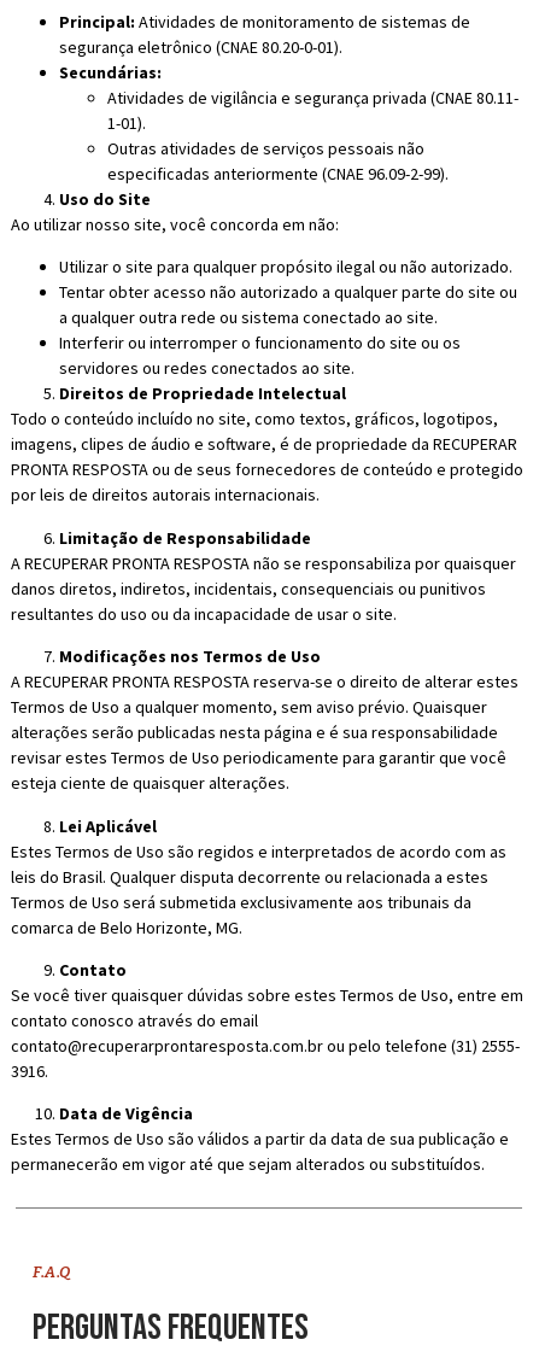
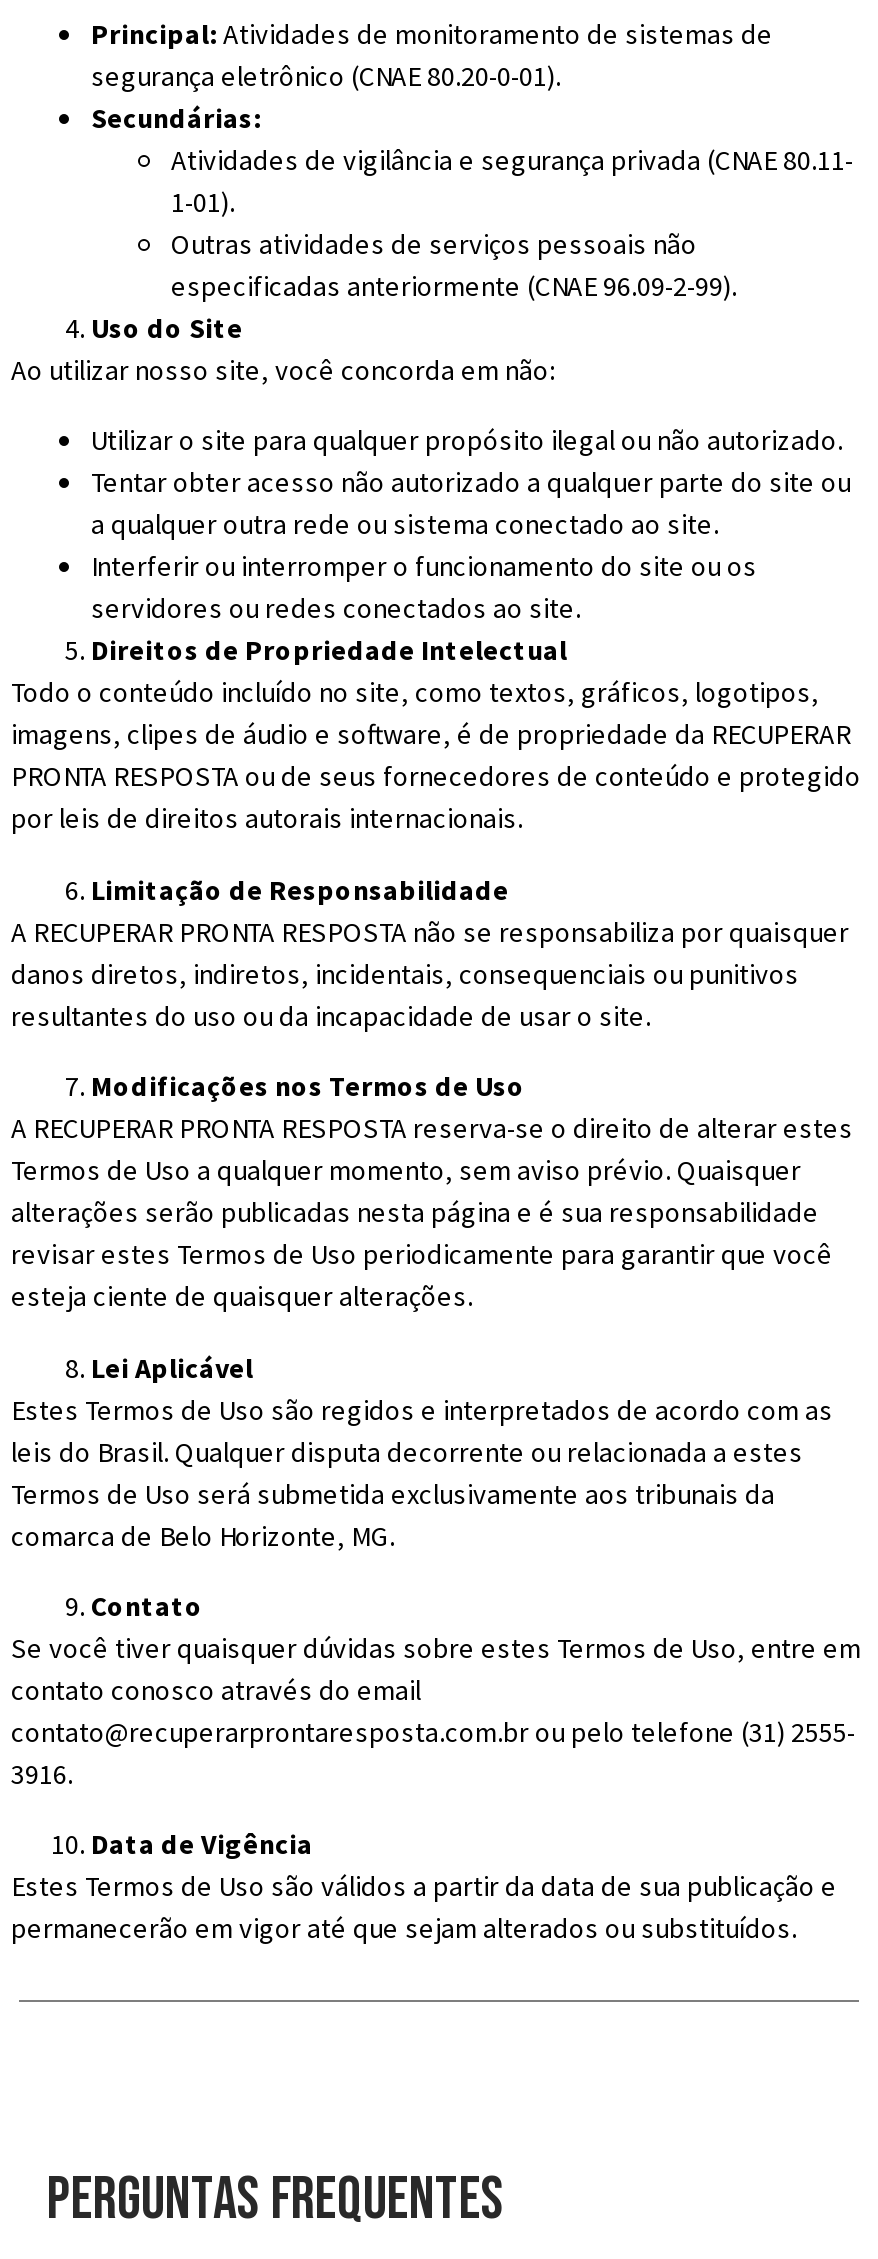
[33,1263,71,1281] F.A.Q -> none

